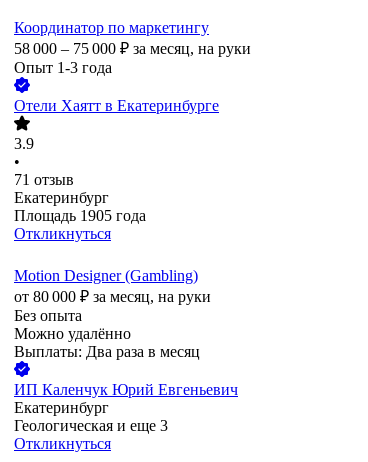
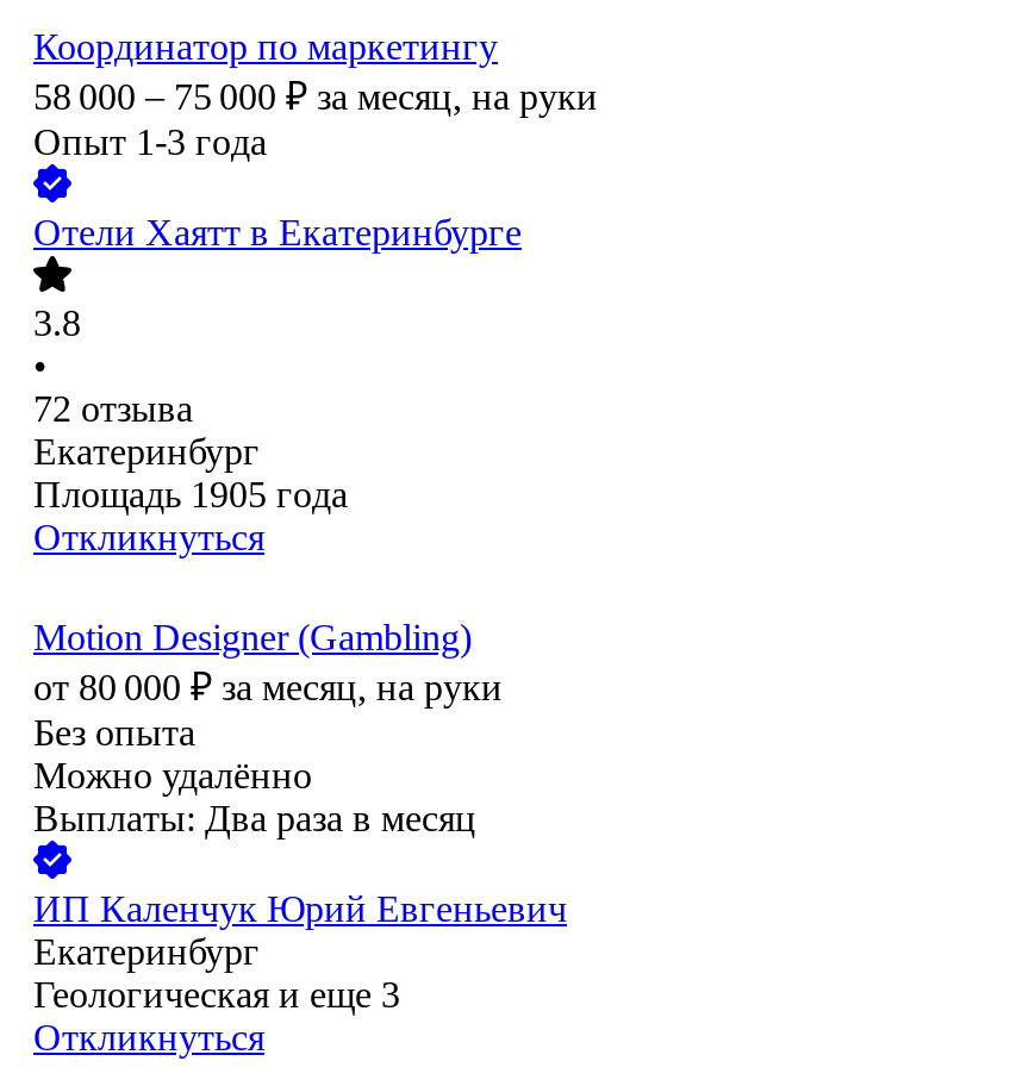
[14,135,34,152] 3.9 -> [33,303,81,344] 3.8
[14,171,74,188] 71 отзыв -> [33,389,193,429] 72 отзыва

